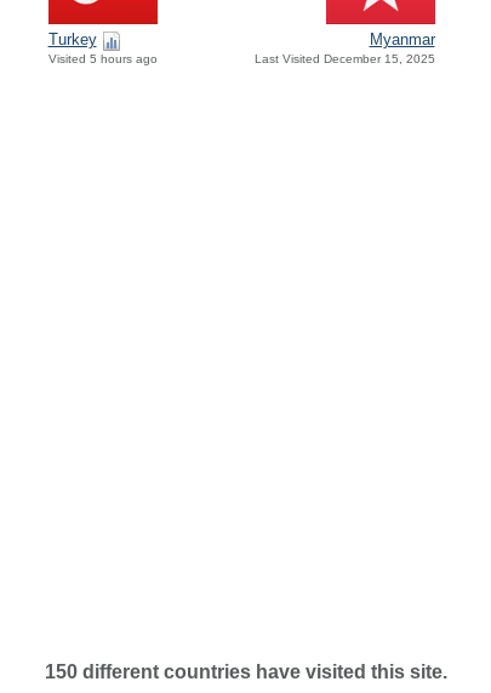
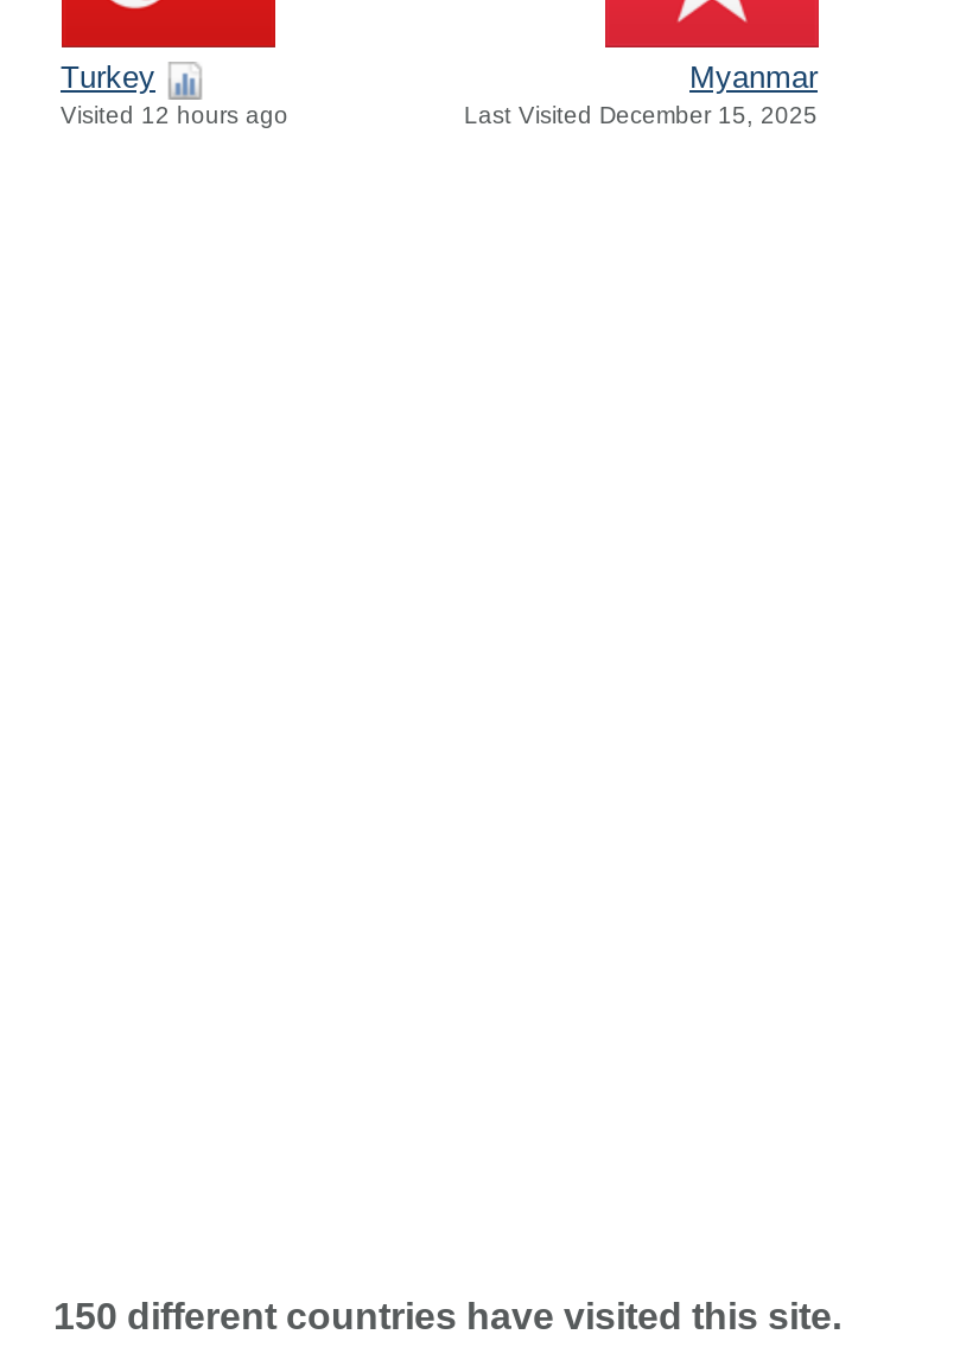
[48,52,157,66] Visited 5 hours ago -> [61,103,288,129] Visited 12 hours ago

